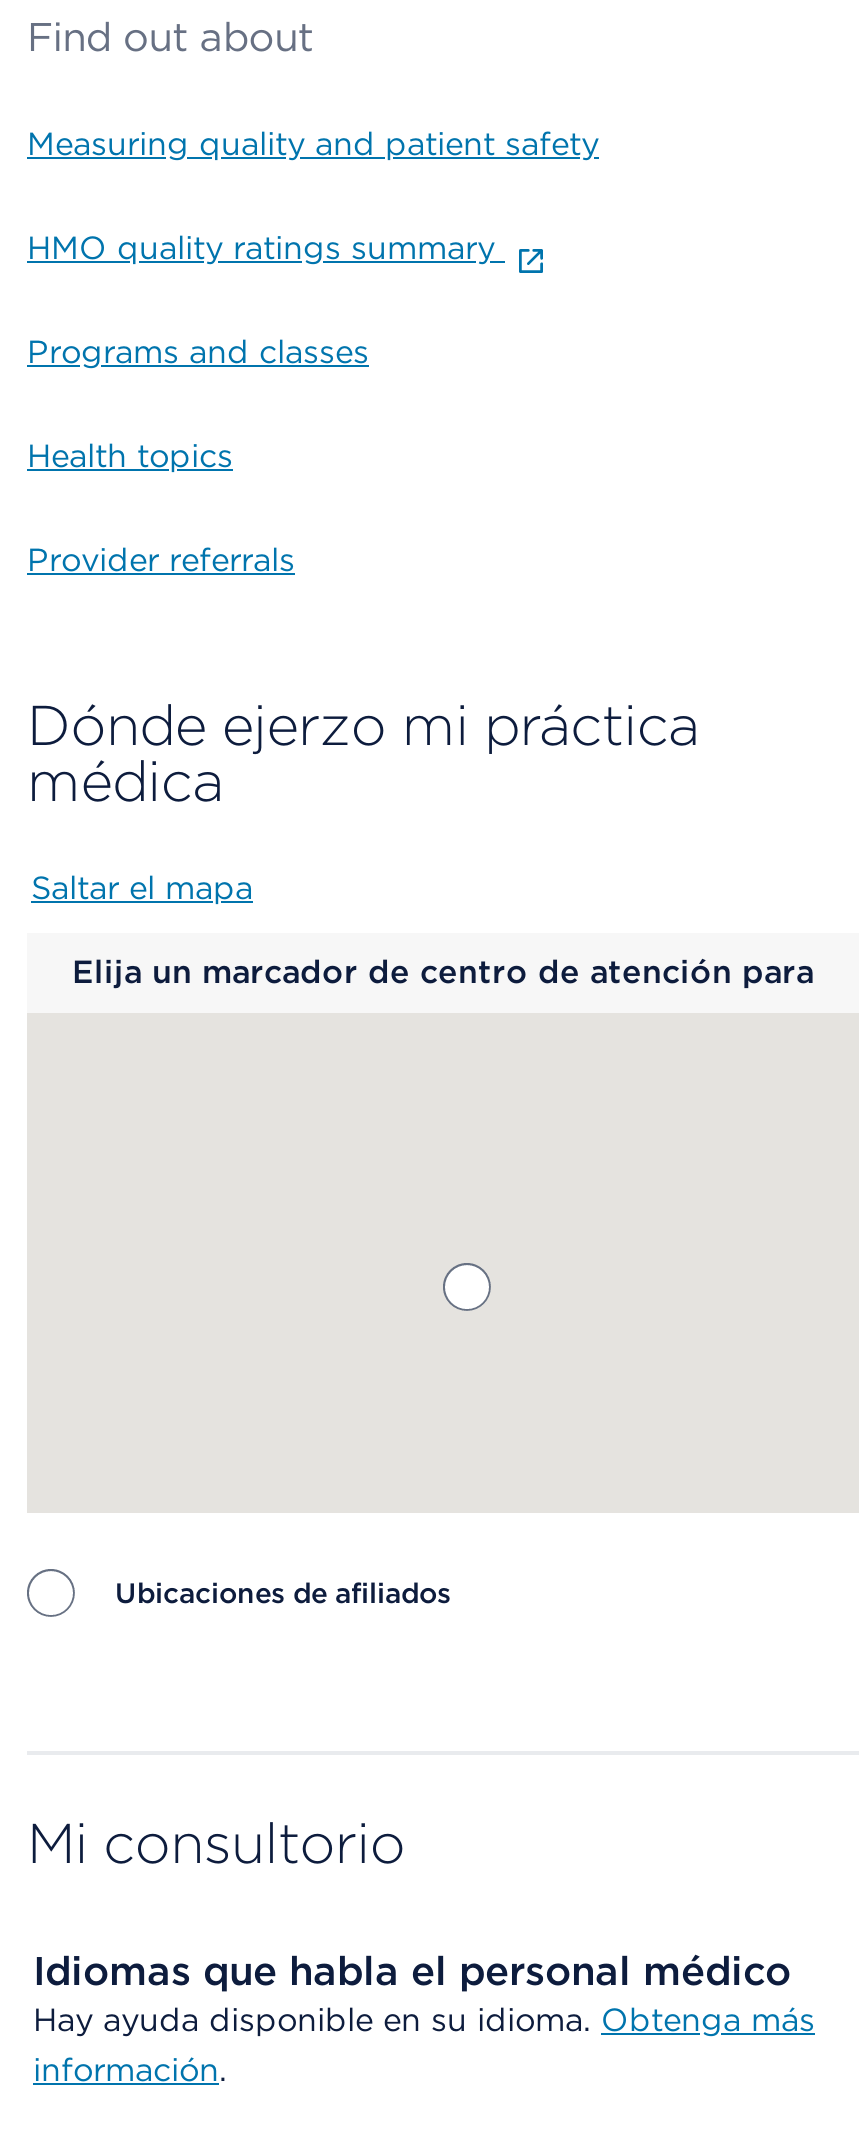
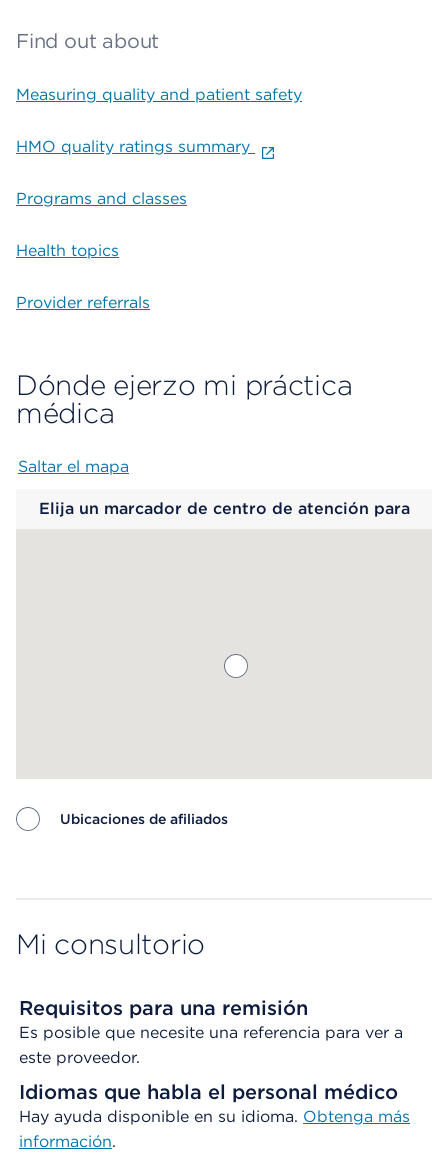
none -> [19,996,403,1067] Requisitos para una remisión | Es posible que necesite una referencia para ver a | este proveedor.

